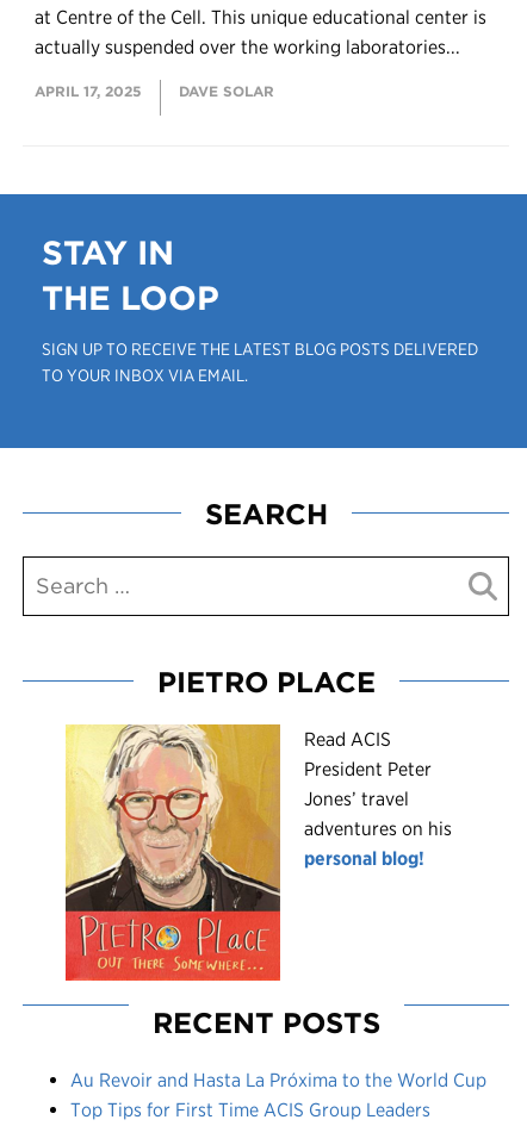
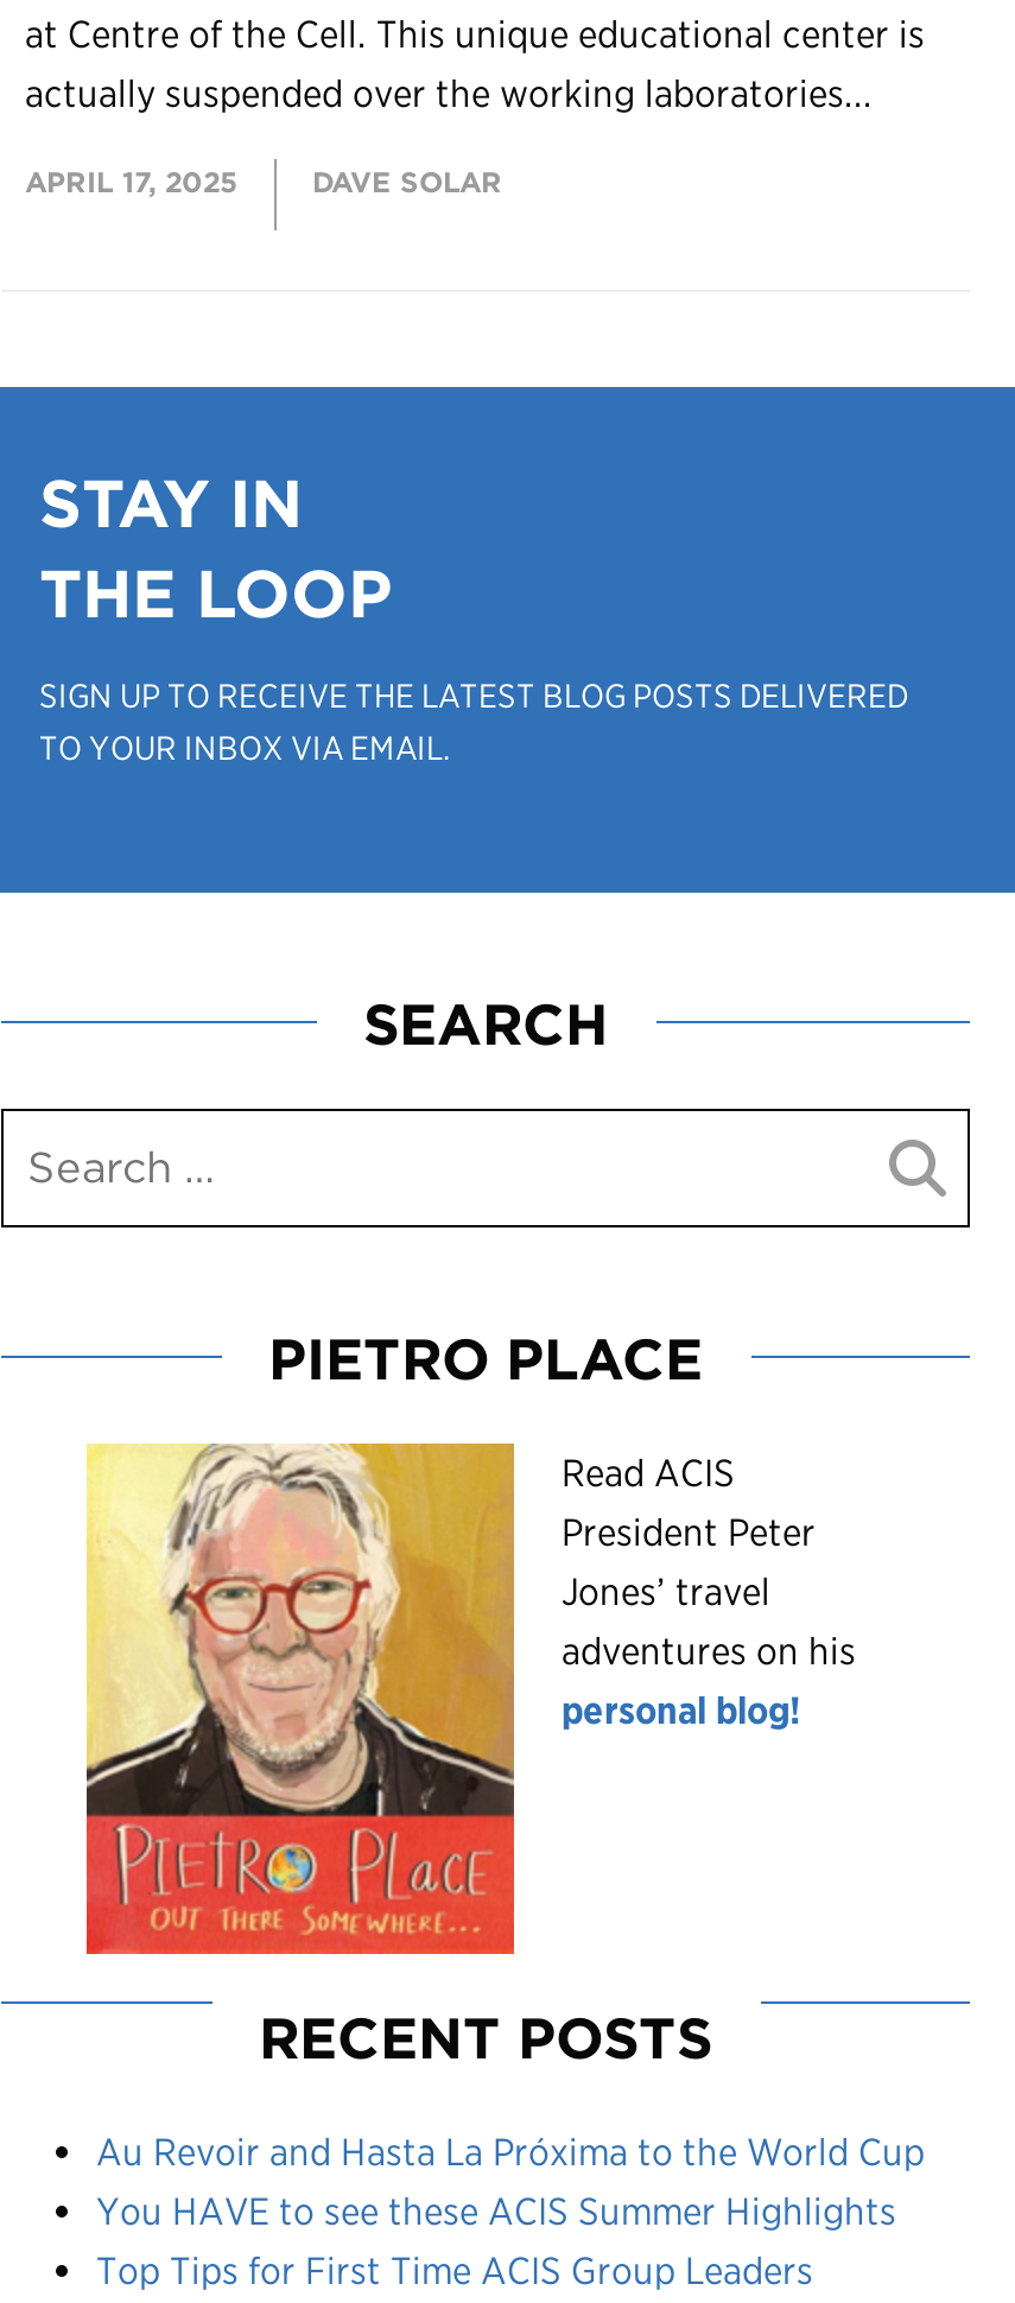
none -> [96,2188,896,2233] You HAVE to see these ACIS Summer Highlights

